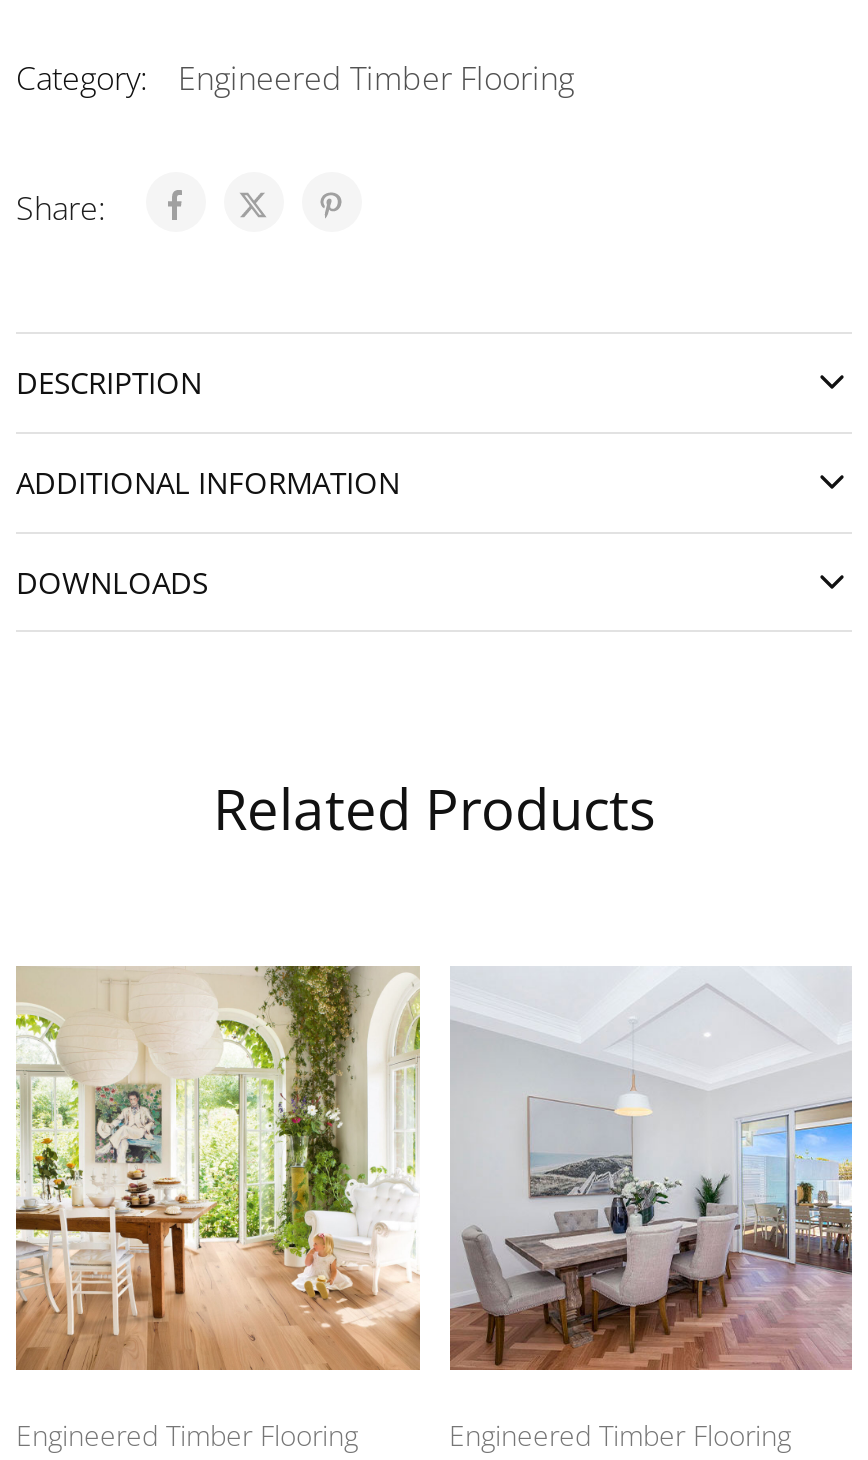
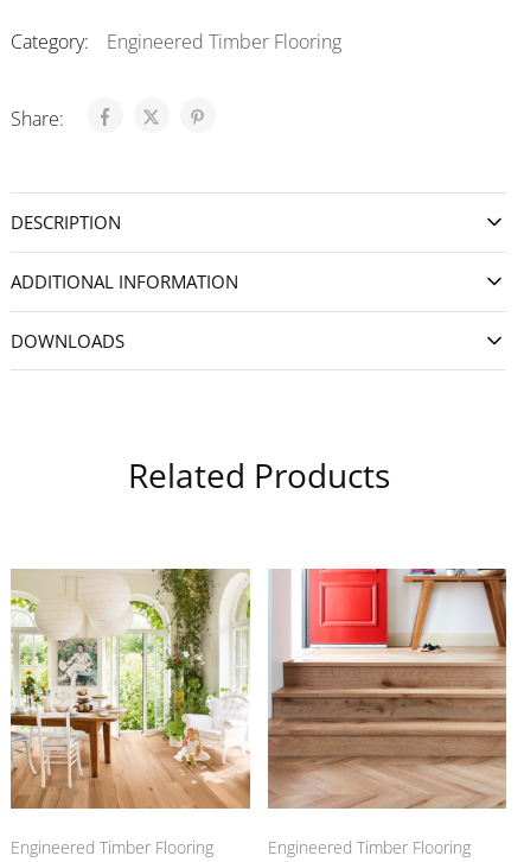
[452,966,854,1370] [image] -> [268,568,507,809] [image]

